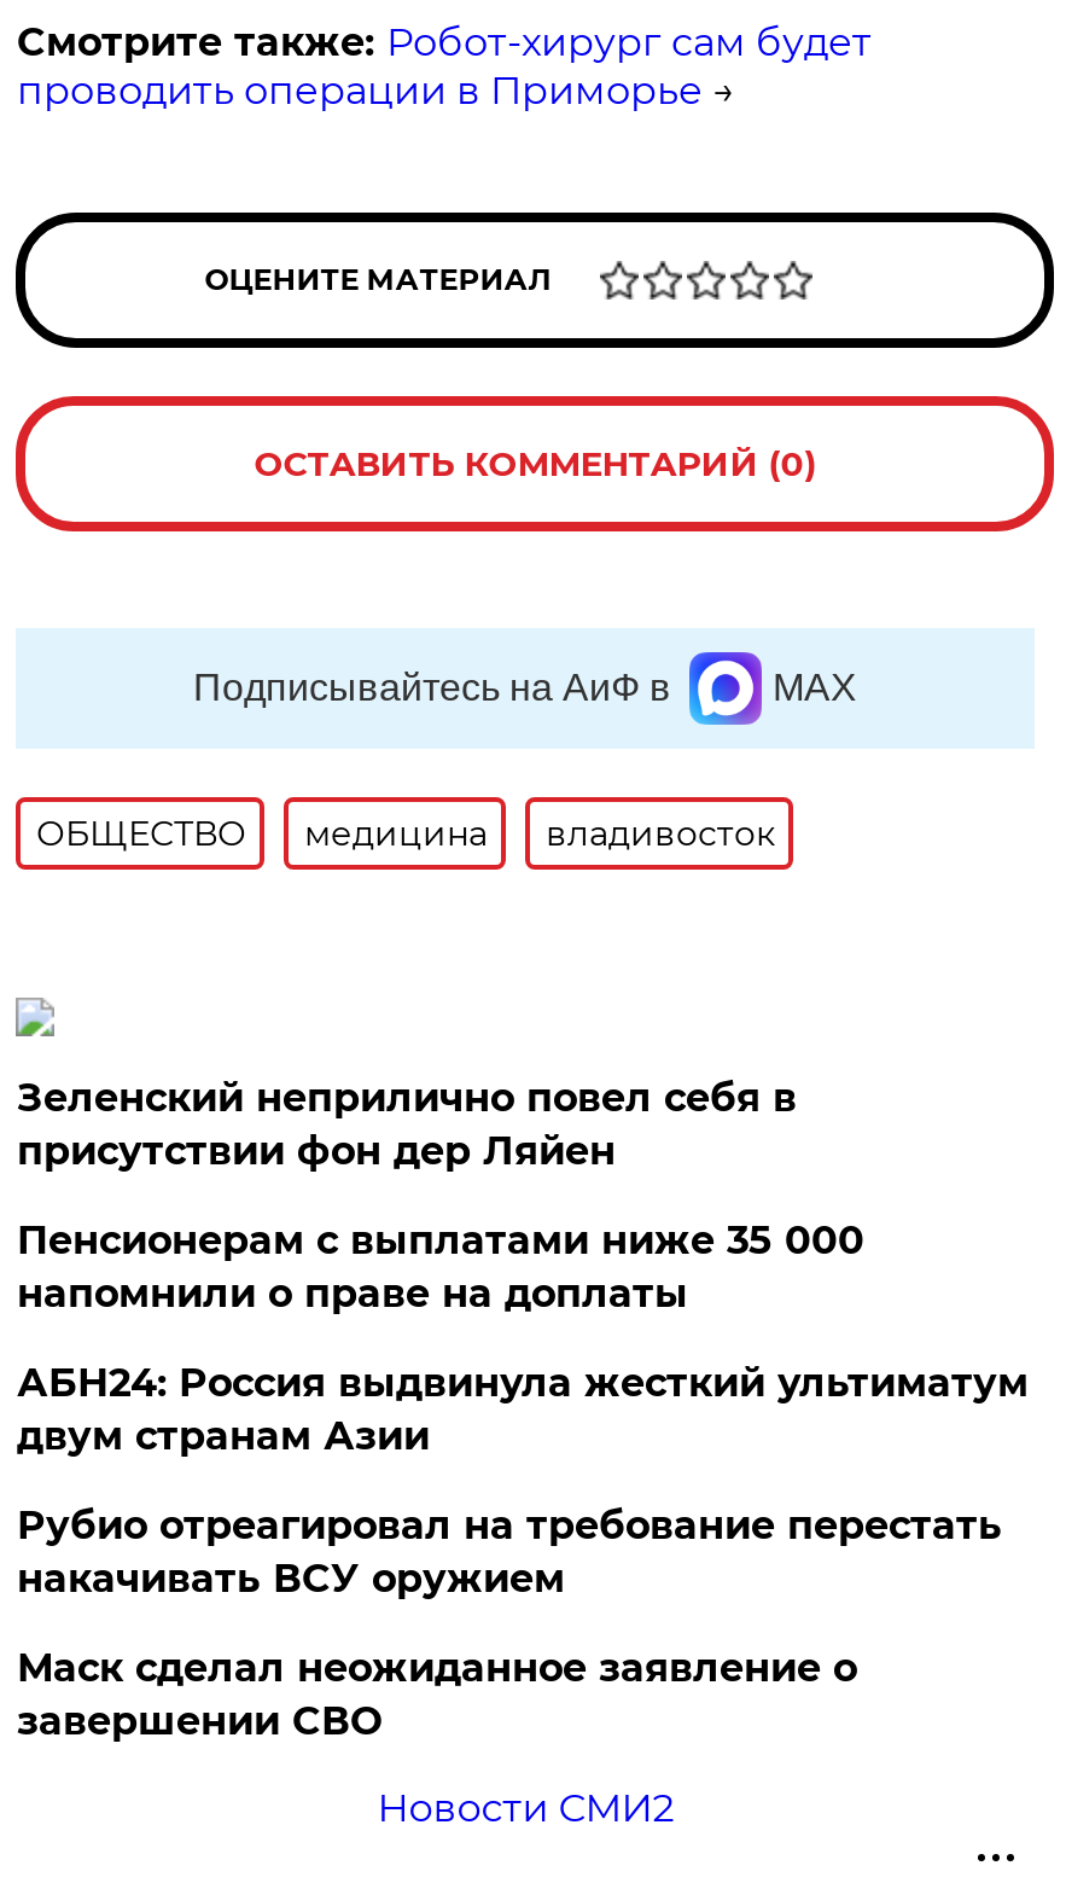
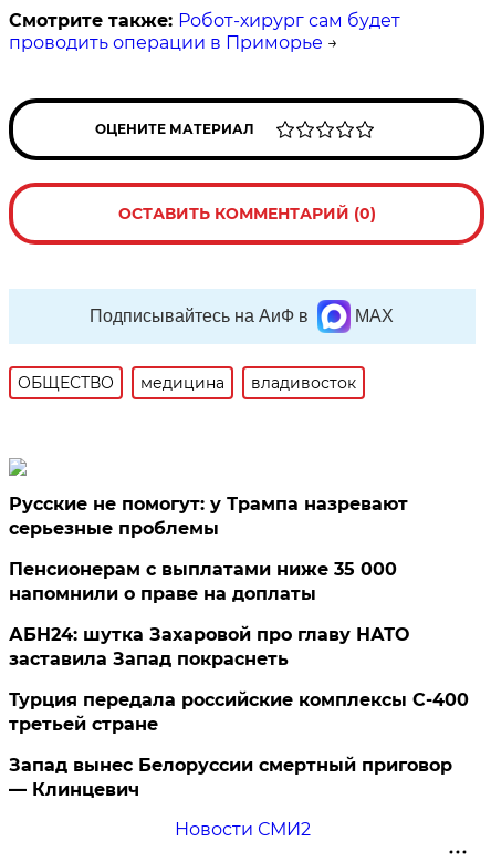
[17,1074,797,1173] Зеленский неприлично повел cебя в | присутствии фон дер Ляйен -> [9,493,409,538] Русские не помогут: у Трампа назревают | серьезные проблемы
[17,1359,1028,1458] АБН24: Россия выдвинула жесткий ультиматум | двум странам Азии -> [9,624,410,669] АБН24: шутка Захаровой про главу НАТО | заставила Запад покраснеть
[17,1501,1002,1600] Рубио отреагировал на требование перестать | накачивать ВСУ оружием -> [9,689,469,734] Турция передала российские комплексы С-400 | третьей стране
[17,1644,857,1743] Маск сделал неожиданное заявление о | завершении СВО -> [9,754,453,799] Запад вынес Белоруссии смертный приговор | — Клинцевич

